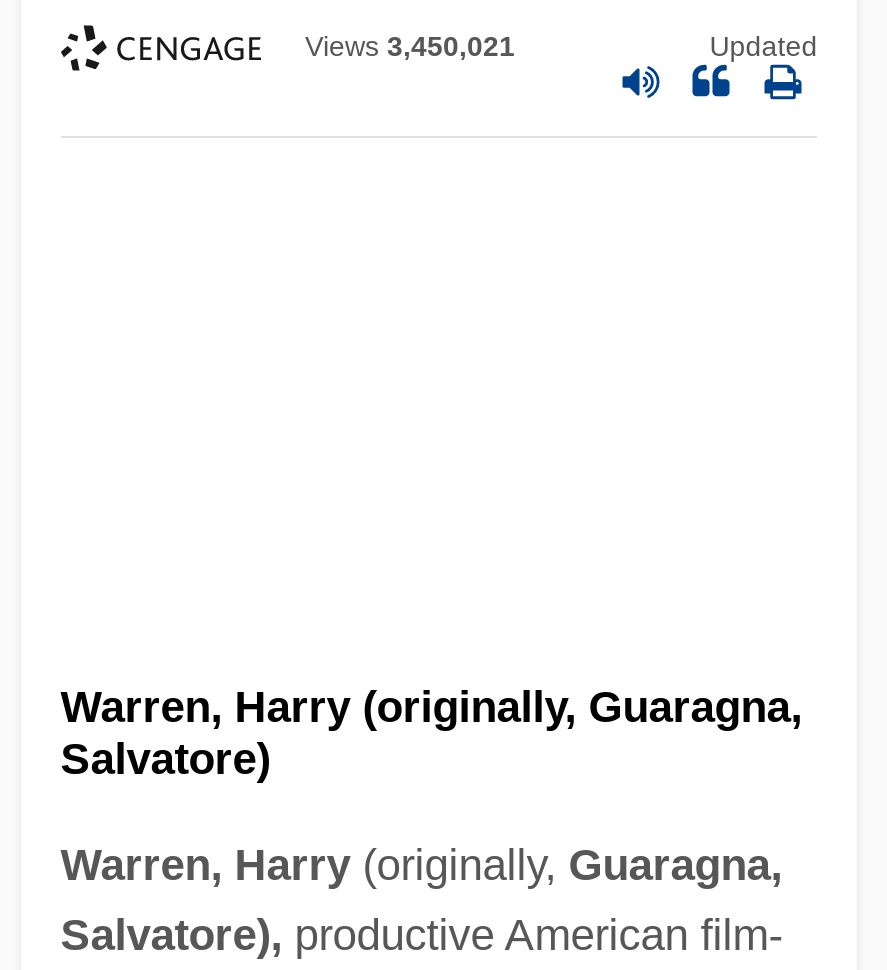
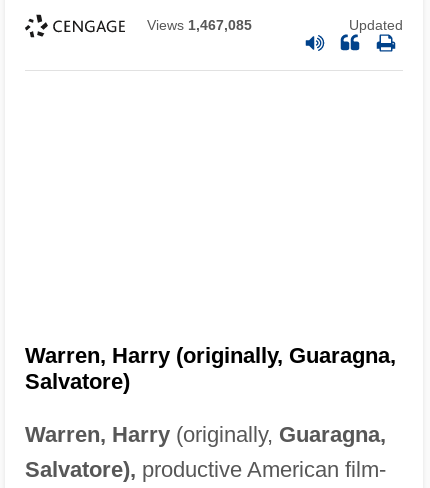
[305,31,515,63] Views 3,450,021 -> [147,17,252,33] Views 1,467,085

